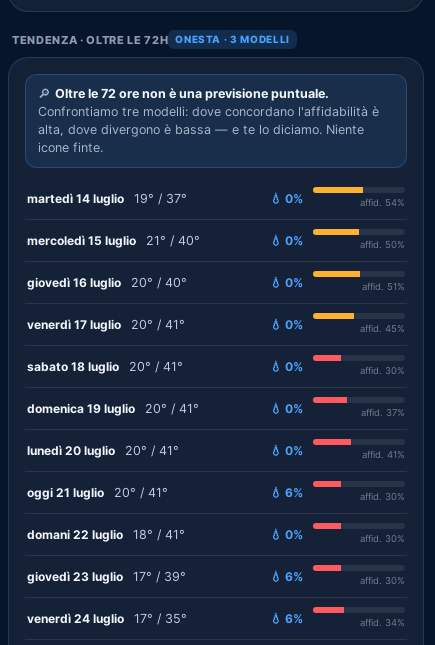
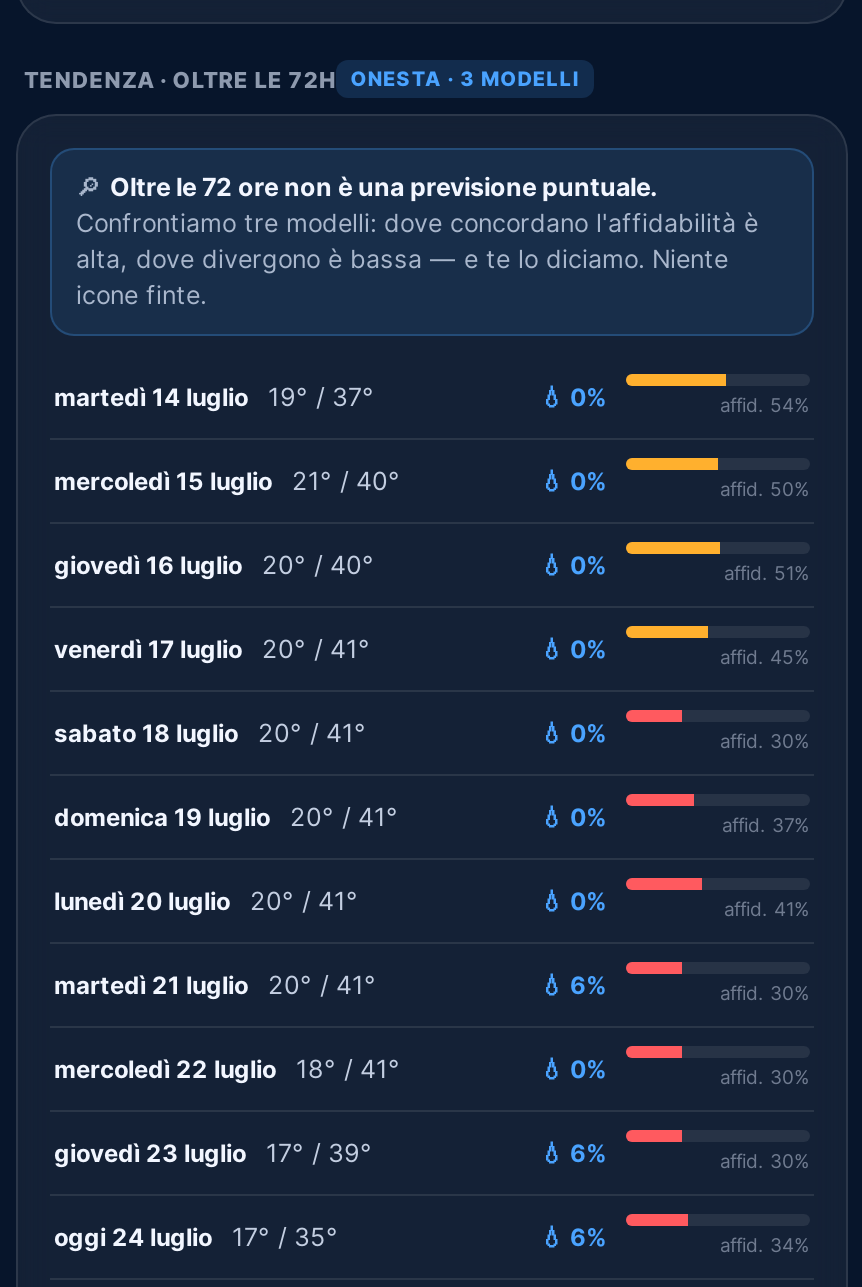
[27,484,104,499] oggi 21 luglio -> [54,969,248,999] martedì 21 luglio
[27,526,123,541] domani 22 luglio -> [54,1053,276,1083] mercoledì 22 luglio
[27,610,124,625] venerdì 24 luglio -> [54,1221,212,1251] oggi 24 luglio

